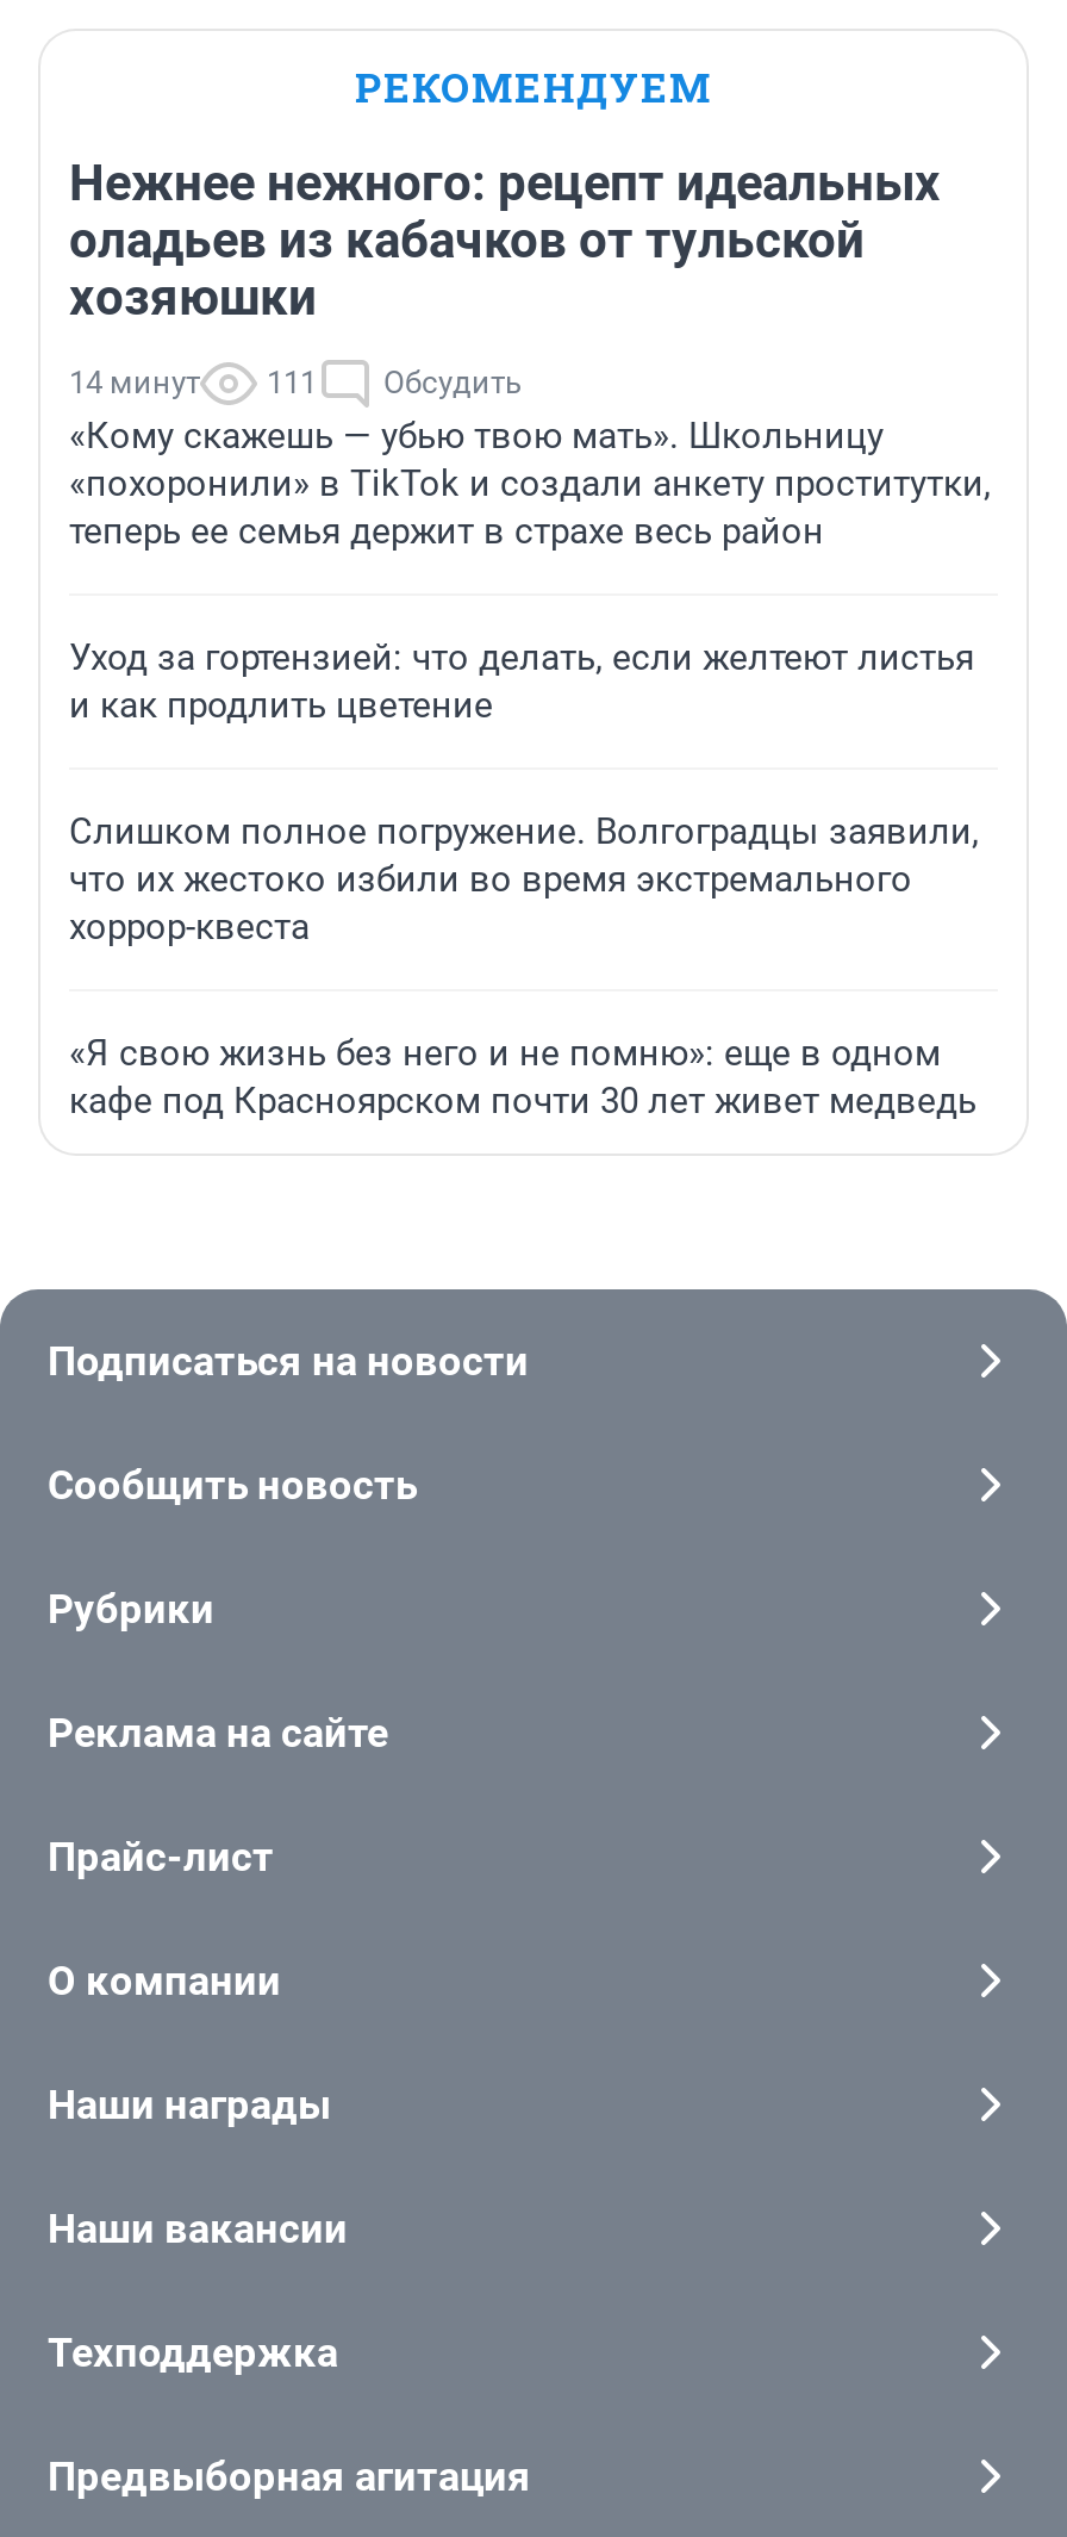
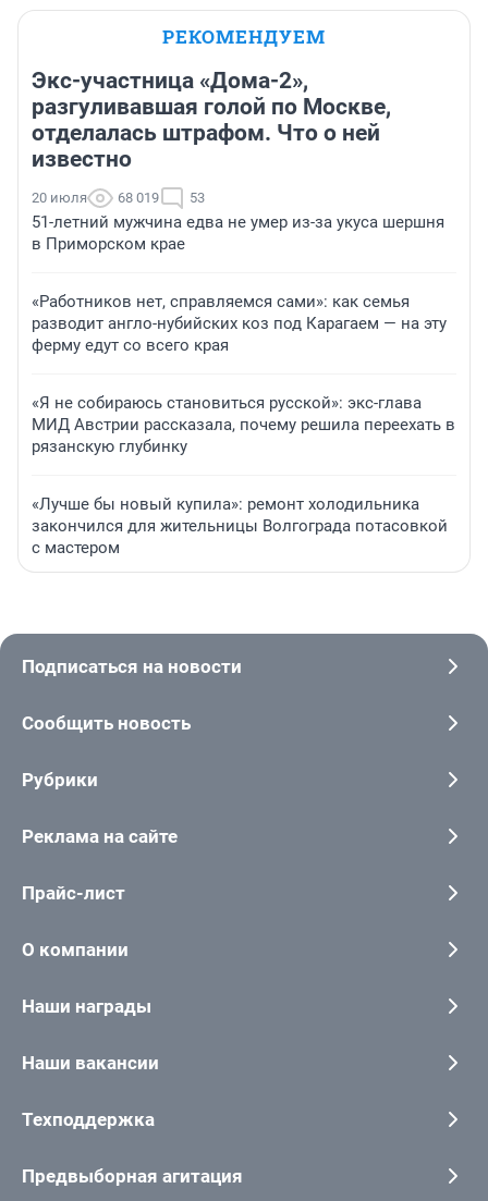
[69,155,941,327] Нежнее нежного: рецепт идеальных | оладьев из кабачков от тульской | хозяюшки -> [32,68,391,172] Экс-участница «Дома-2», | разгуливавшая голой по Москве, | отделалась штрафом. Что о ней | известно
[69,365,991,553] 14 минут | 111 | Обсудить | «Кому скажешь — убью твою мать». Школьницу | «похоронили» в TikTok и создали анкету проститутки, | теперь ее семья держит в страхе весь район -> [32,190,444,254] 20 июля | 68 019 | 53 | 51-летний мужчина едва не умер из-за укуса шершня | в Приморском крае
[69,637,974,727] Уход за гортензией: что делать, если желтеют листья | и как продлить цветение -> [32,292,447,355] «Работников нет, справляемся сами»: как семья | разводит англо-нубийских коз под Карагаем — на эту | ферму едут со всего края
[69,811,979,949] Слишком полное погружение. Волгоградцы заявили, | что их жестоко избили во время экстремального | хоррор-квеста -> [32,393,455,456] «Я не собираюсь становиться русской»: экс-глава | МИД Австрии рассказала, почему решила переехать в | рязанскую глубинку
[69,1032,976,1123] «Я свою жизнь без него и не помню»: еще в одном | кафе под Красноярском почти 30 лет живет медведь -> [32,495,448,558] «Лучше бы новый купила»: ремонт холодильника | закончился для жительницы Волгограда потасовкой | с мастером

